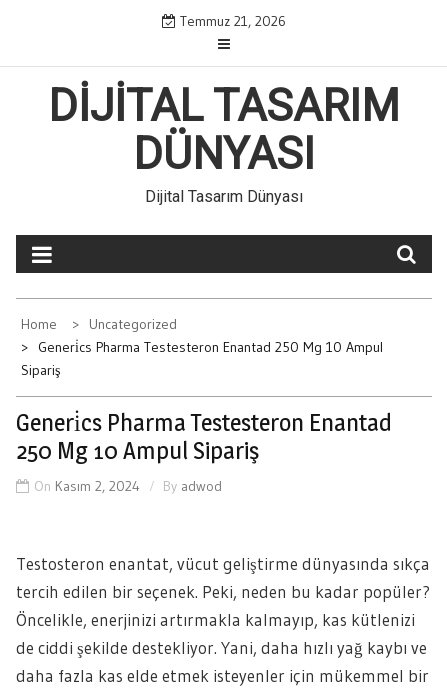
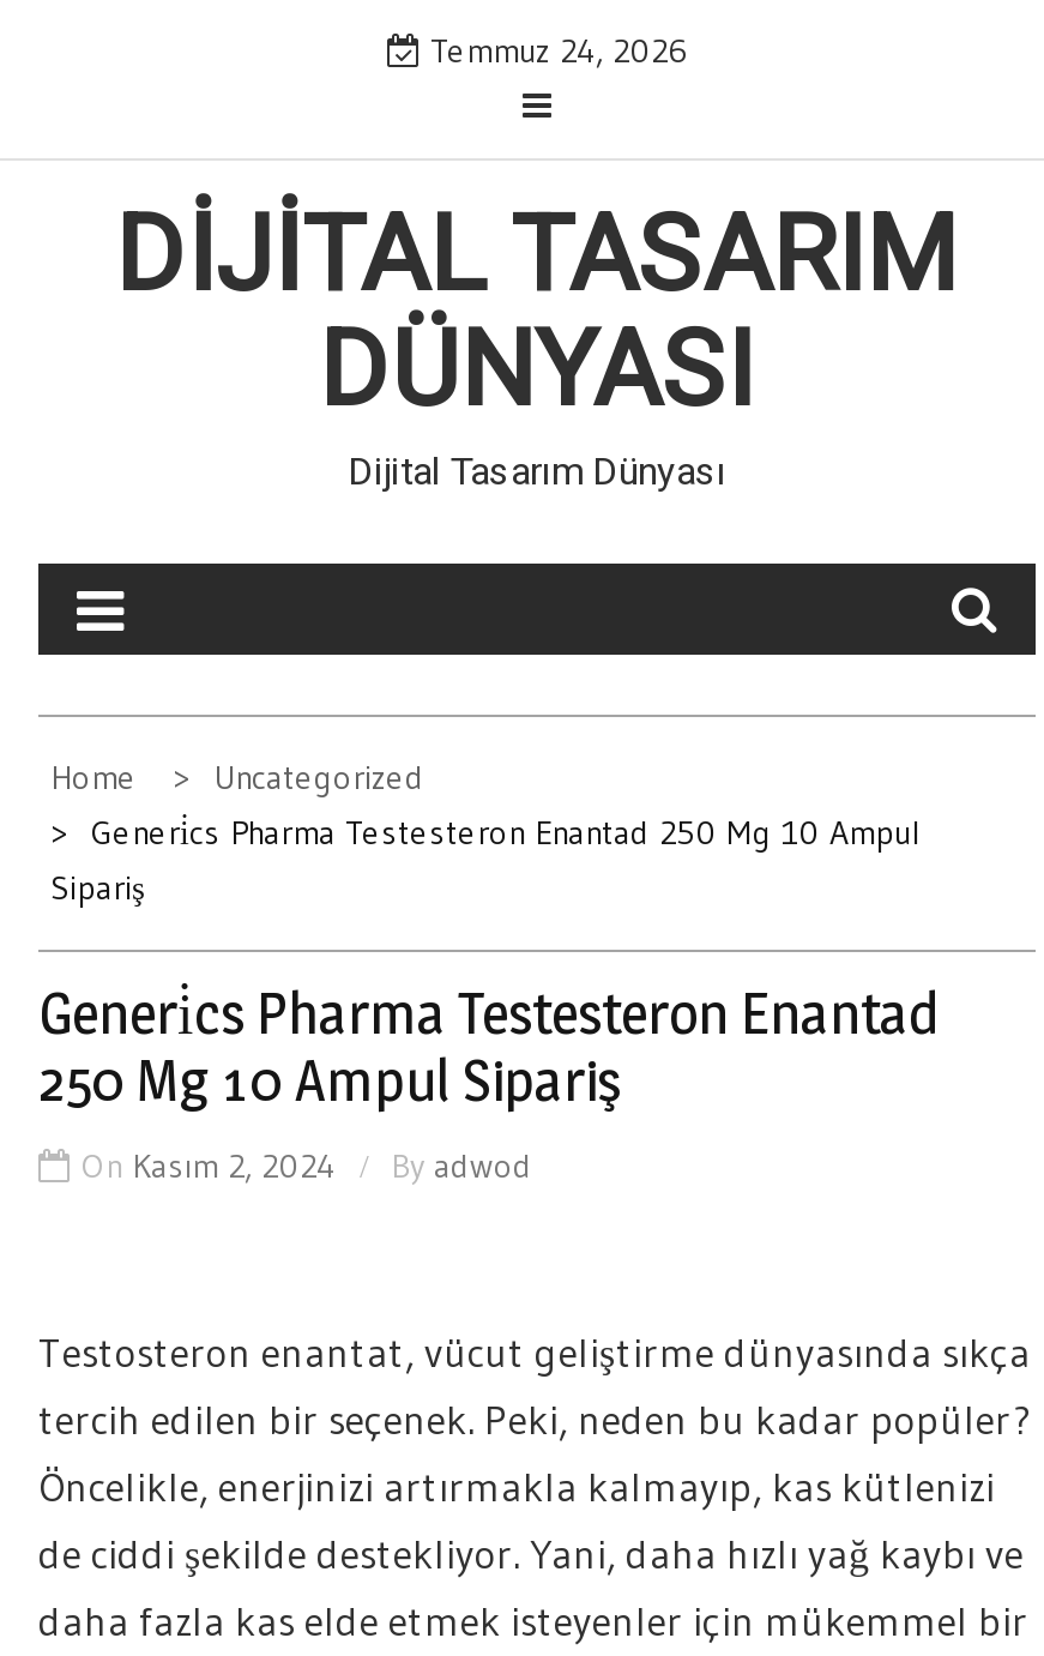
[176,12,286,30] Temmuz 21, 2026 -> [421,29,687,72] Temmuz 24, 2026

